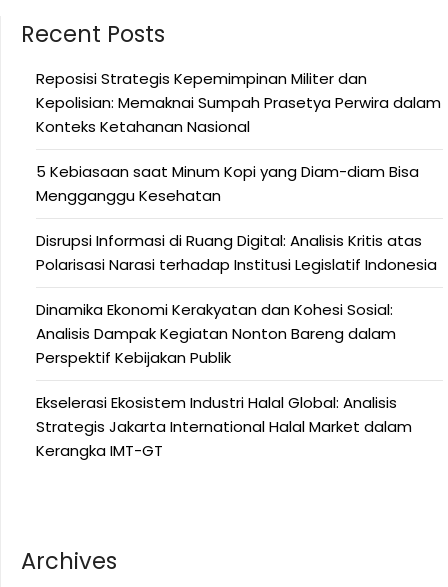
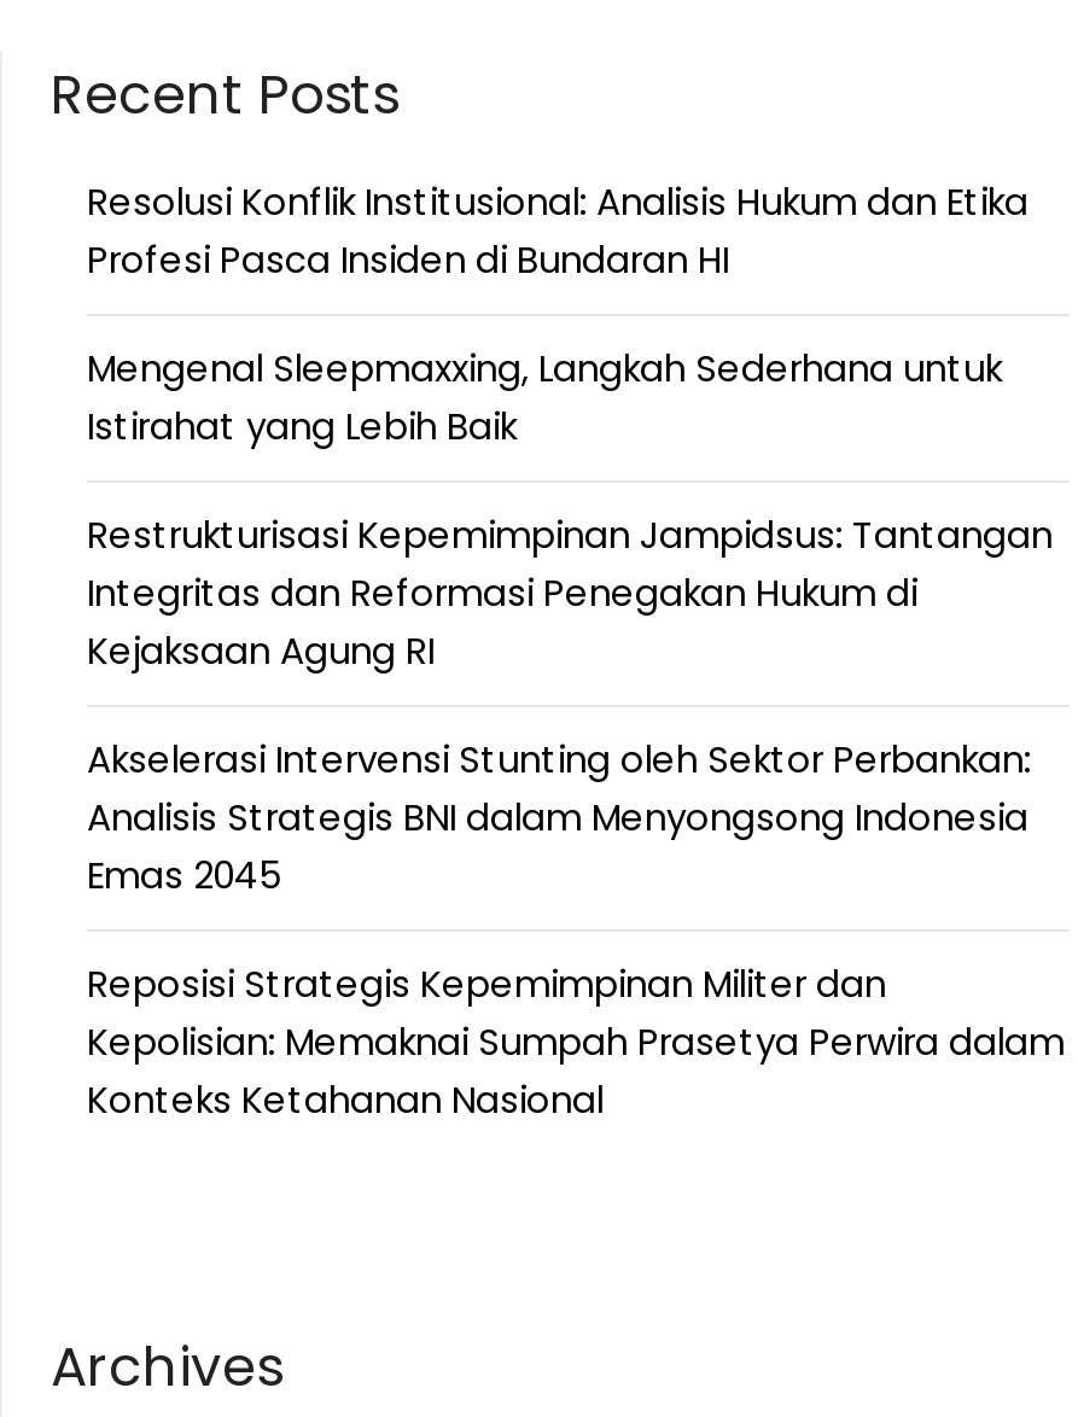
none -> [87,176,1053,900] Resolusi Konflik Institusional: Analisis Hukum dan Etika | Profesi Pasca Insiden di Bundaran HI | Mengenal Sleepmaxxing, Langkah Sederhana untuk | Istirahat yang Lebih Baik | Restrukturisasi Kepemimpinan Jampidsus: Tantangan | Integritas dan Reformasi Penegakan Hukum di | Kejaksaan Agung RI | Akselerasi Intervensi Stunting oleh Sektor Perbankan: | Analisis Strategis BNI dalam Menyongsong Indonesia | Emas 2045
moved [36,68,441,137] -> [87,958,1065,1124]: Reposisi Strategis Kepemimpinan Militer dan | Kepolisian: Memaknai Sumpah Prasetya Perwira dalam | Konteks Ketahanan Nasional
[36,161,437,461] 5 Kebiasaan saat Minum Kopi yang Diam-diam Bisa | Mengganggu Kesehatan | Disrupsi Informasi di Ruang Digital: Analisis Kritis atas | Polarisasi Narasi terhadap Institusi Legislatif Indonesia | Dinamika Ekonomi Kerakyatan dan Kohesi Sosial: | Analisis Dampak Kegiatan Nonton Bareng dalam | Perspektif Kebijakan Publik | Ekselerasi Ekosistem Industri Halal Global: Analisis | Strategis Jakarta International Halal Market dalam | Kerangka IMT-GT -> none

